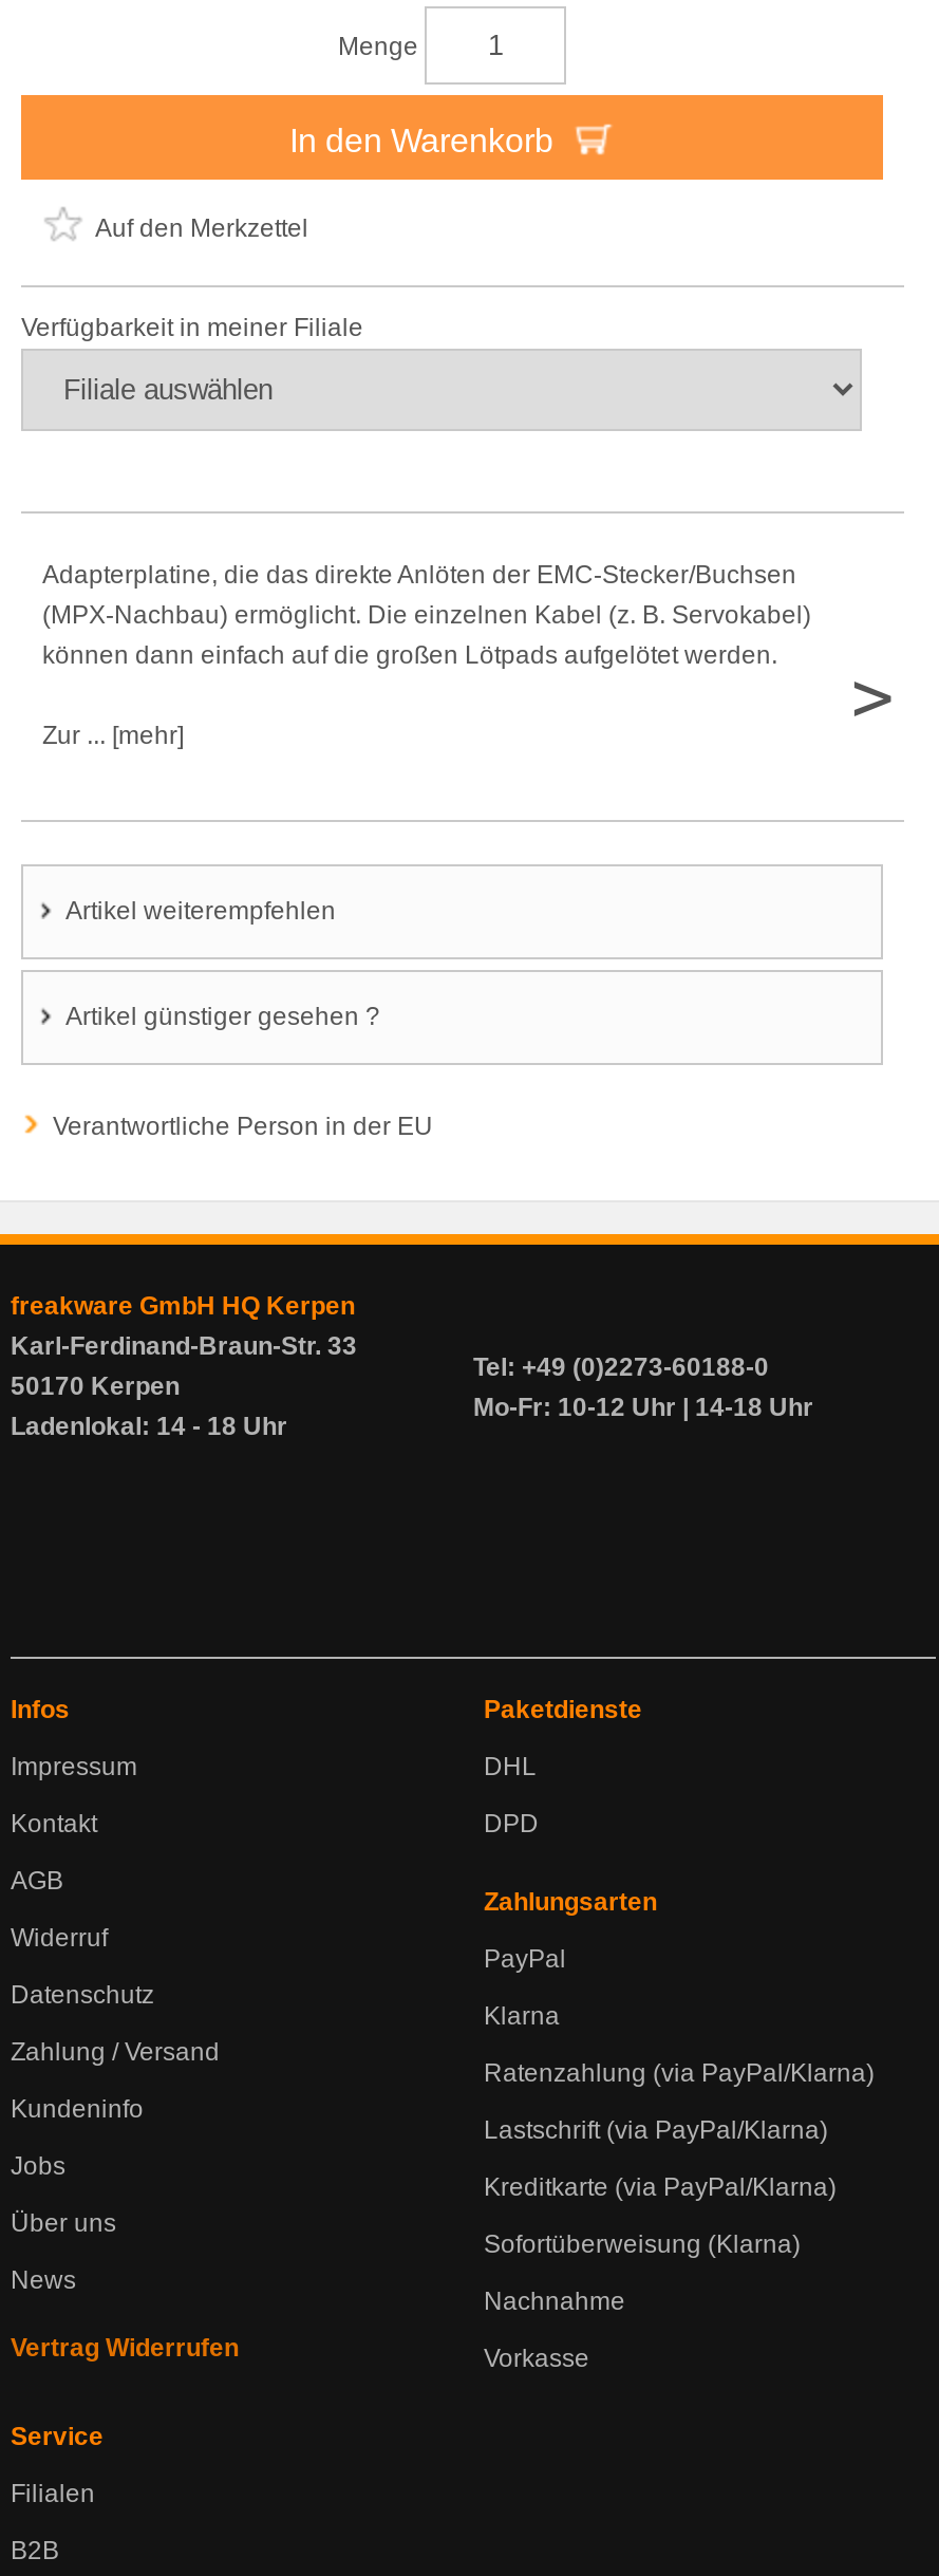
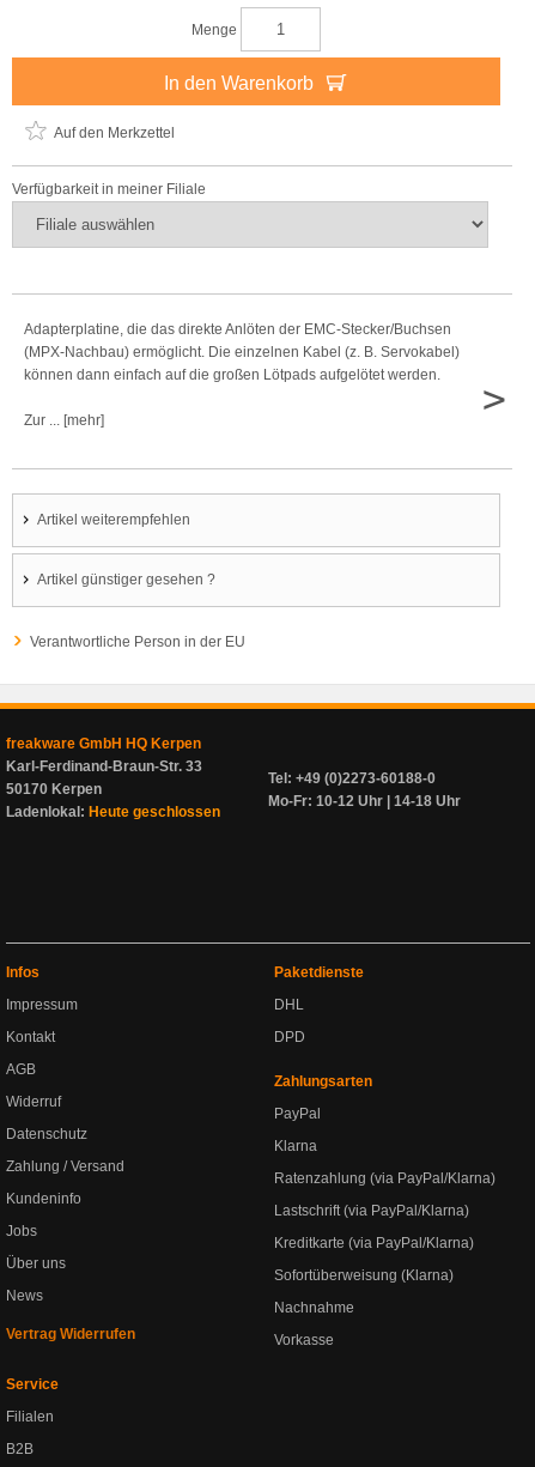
[11,1411,287,1441] Ladenlokal: 14 - 18 Uhr -> [6,803,220,820] Ladenlokal: Heute geschlossen

